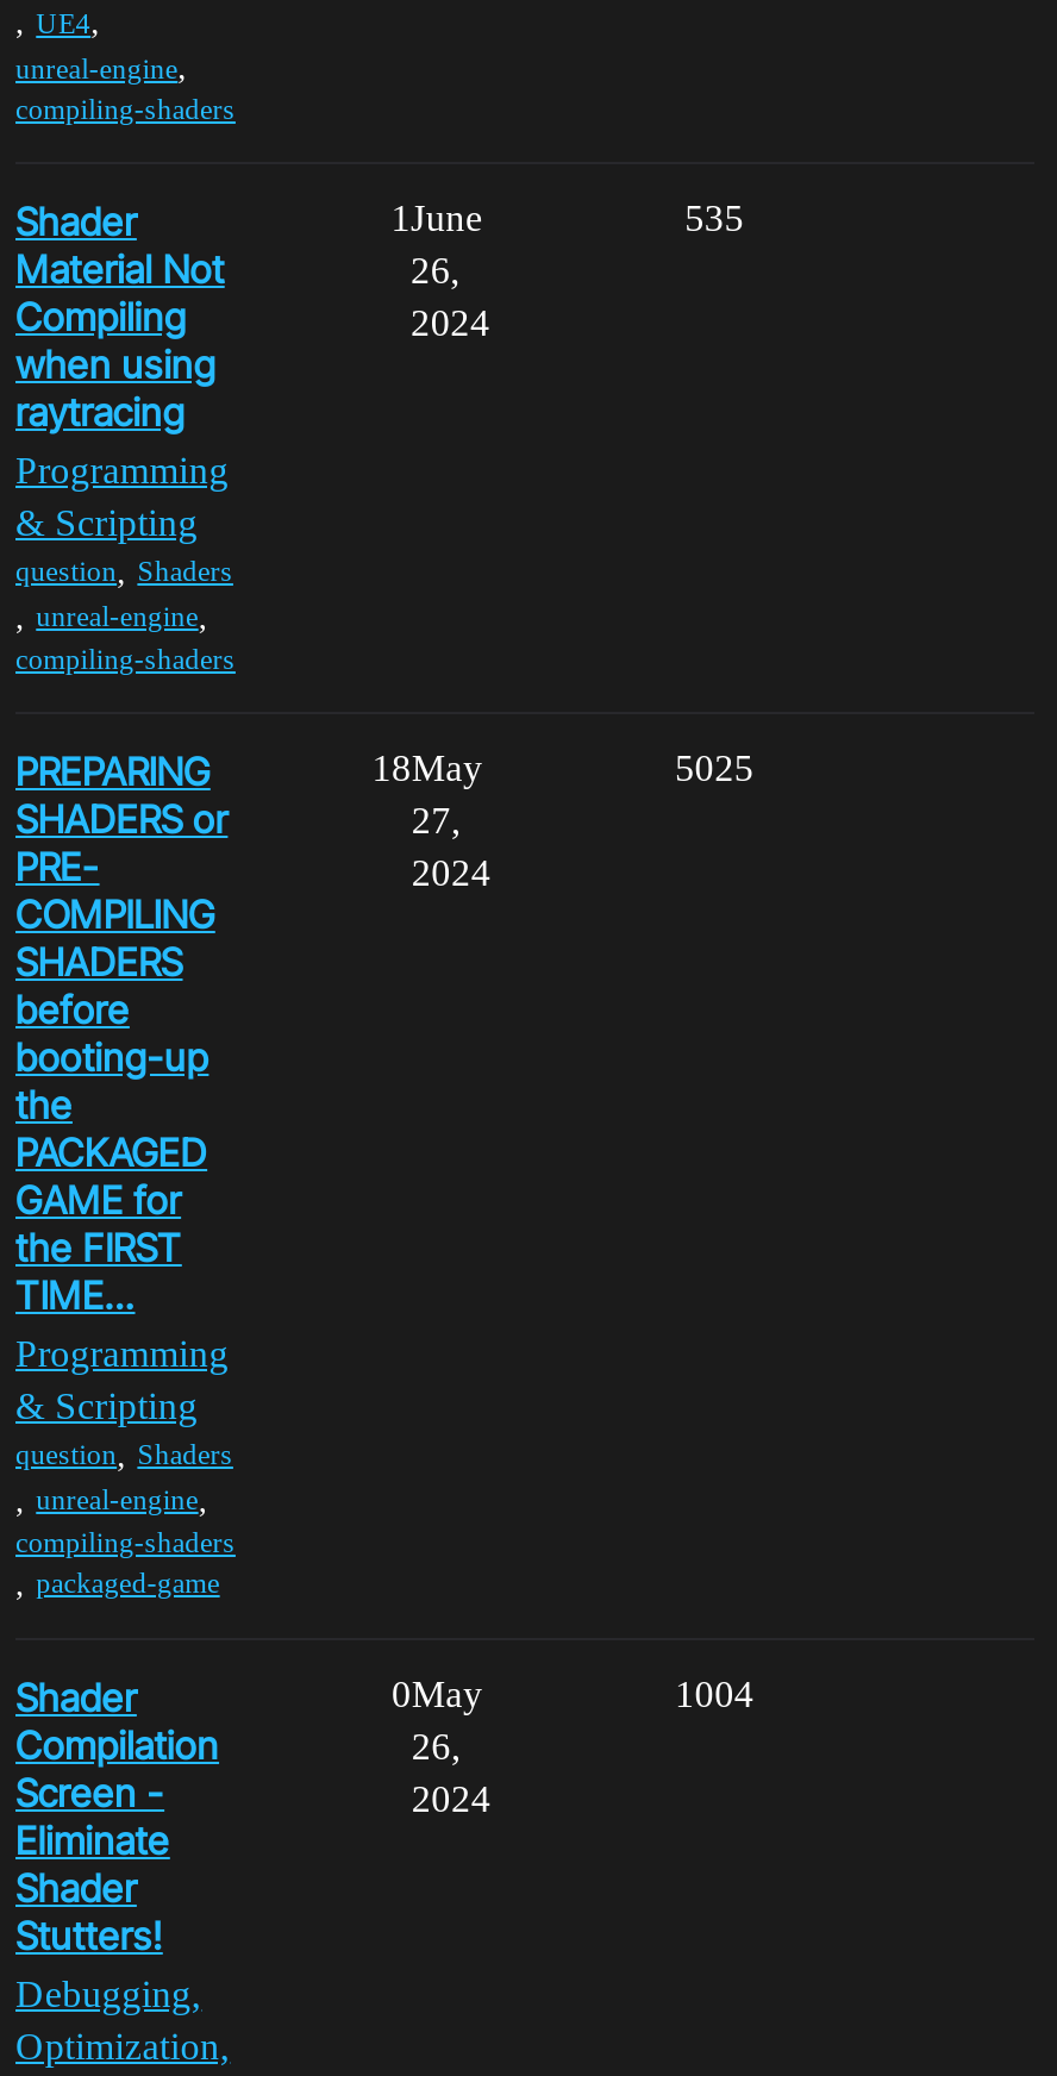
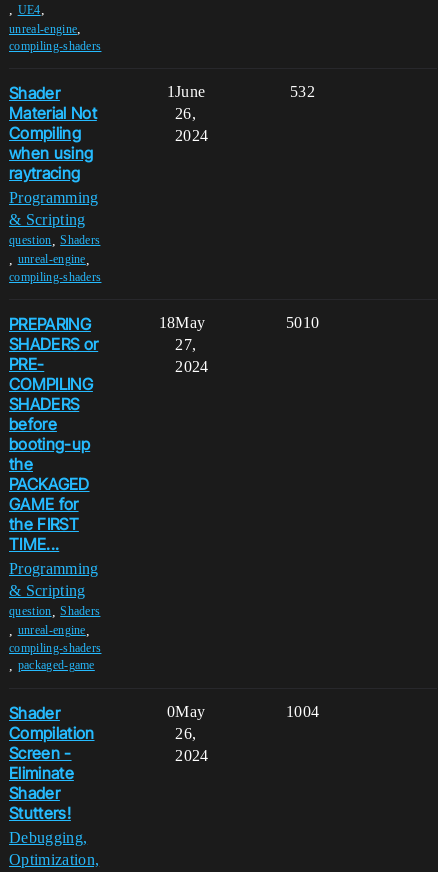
[685,198,744,239] 535 -> [290,83,315,100] 532
[675,747,754,788] 5025 -> [286,314,319,331] 5010

